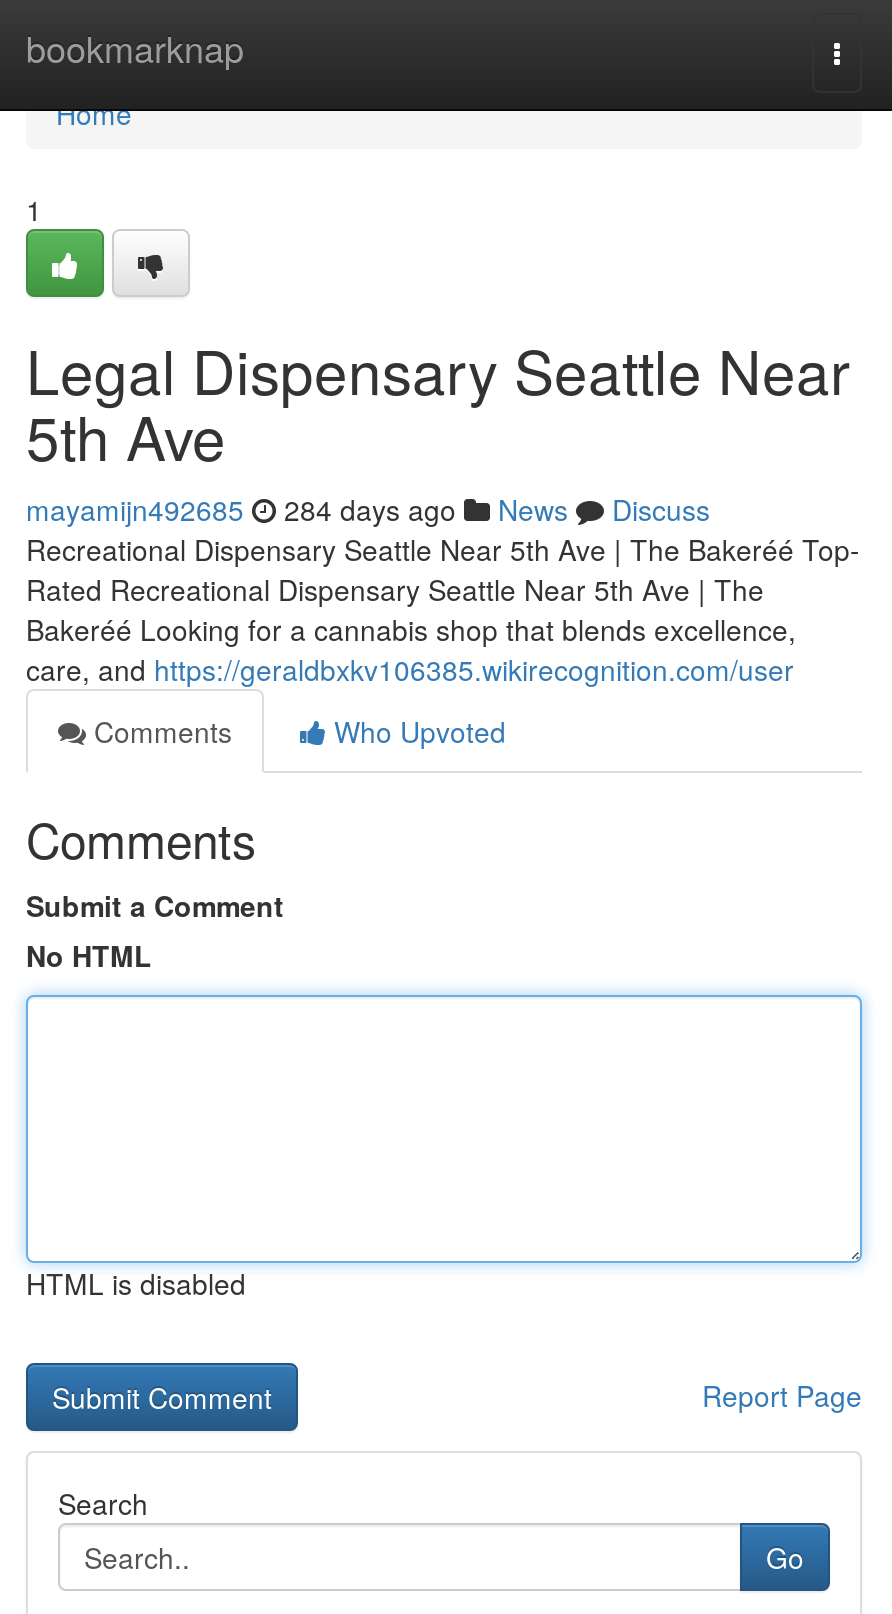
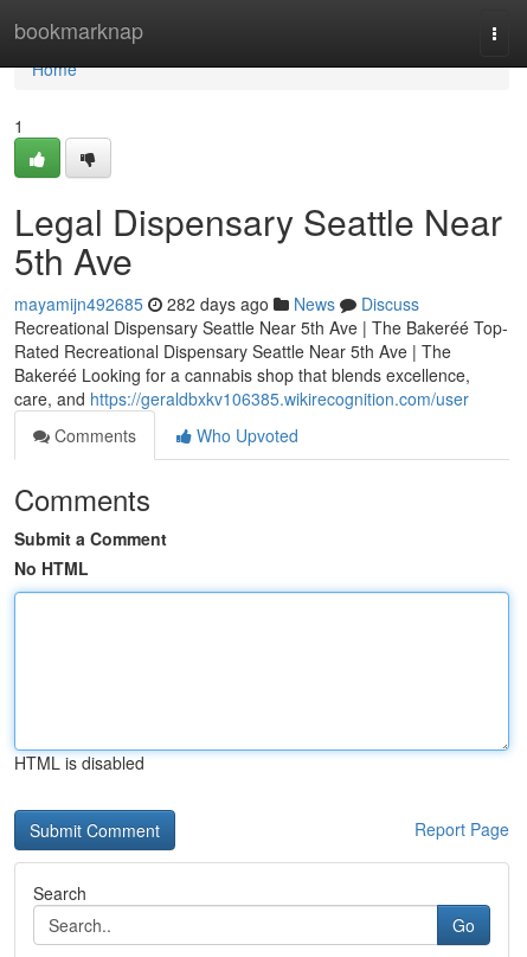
[26,489,710,529] mayamijn492685 284 days ago News Discuss -> [14,292,419,315] mayamijn492685 282 days ago News Discuss

